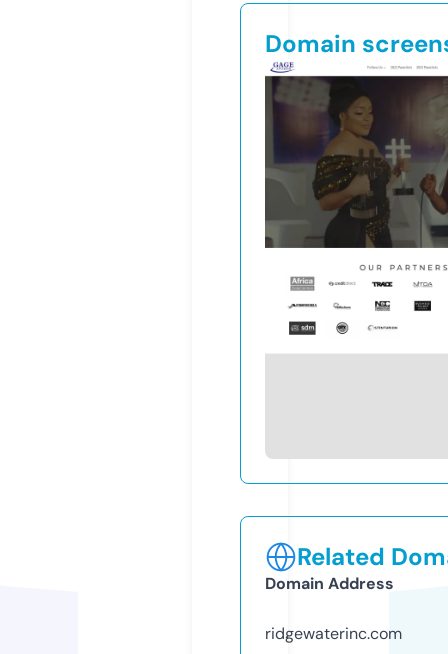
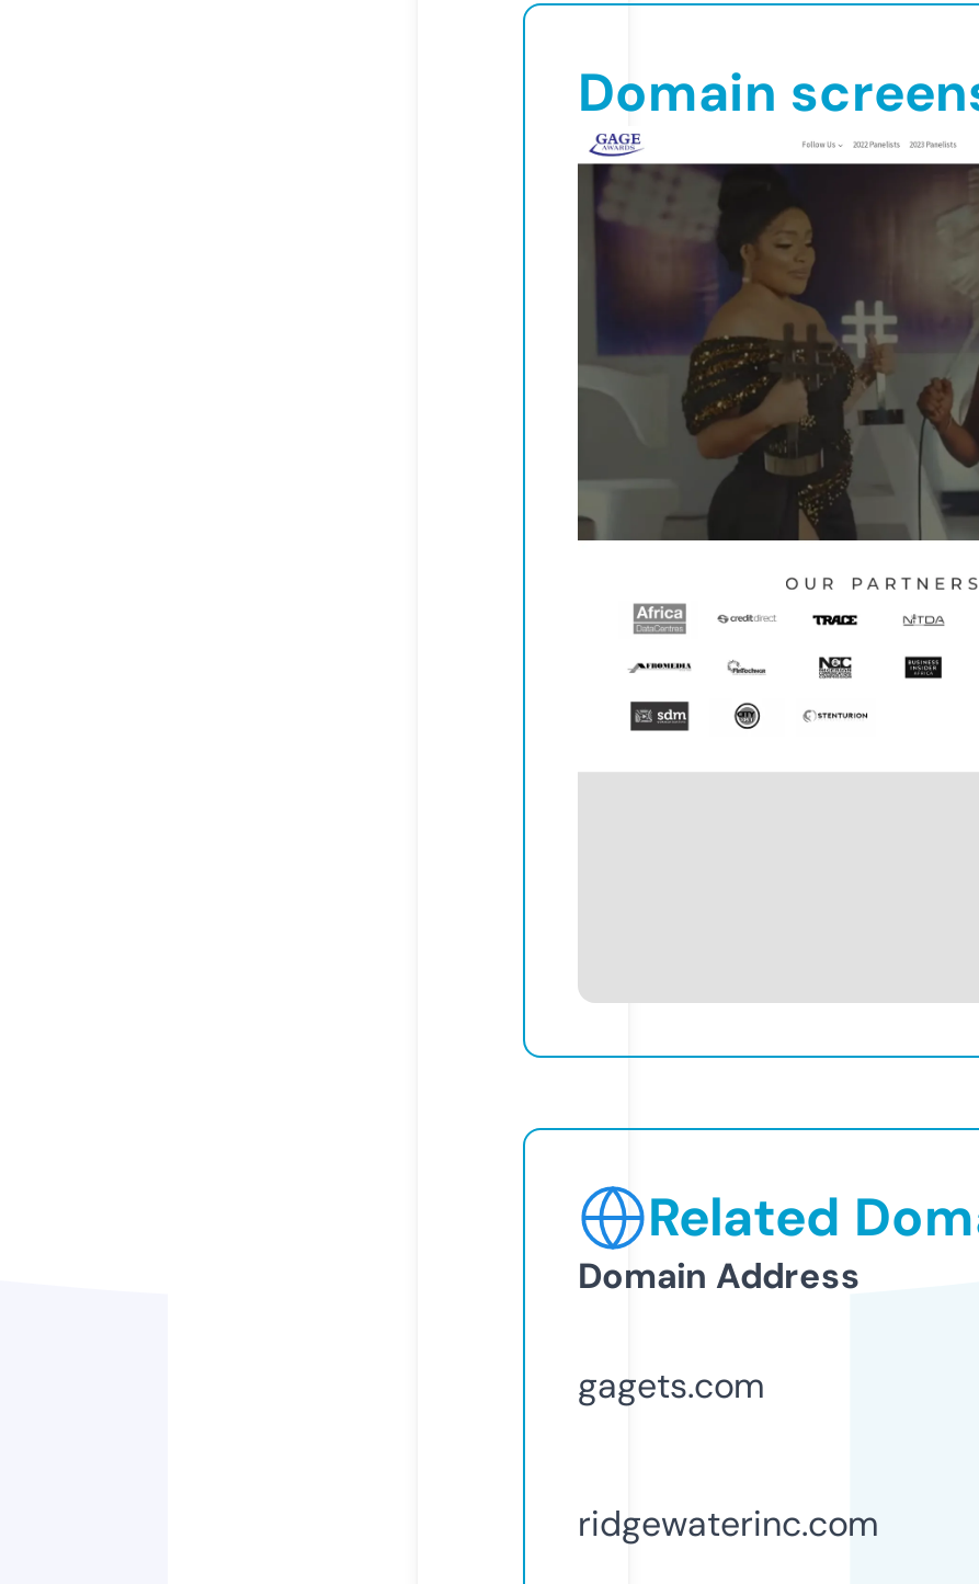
none -> [578,1362,764,1408] gagets.com

